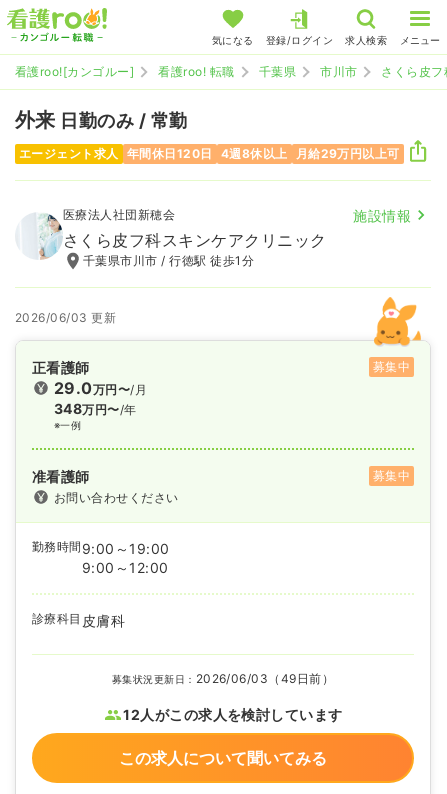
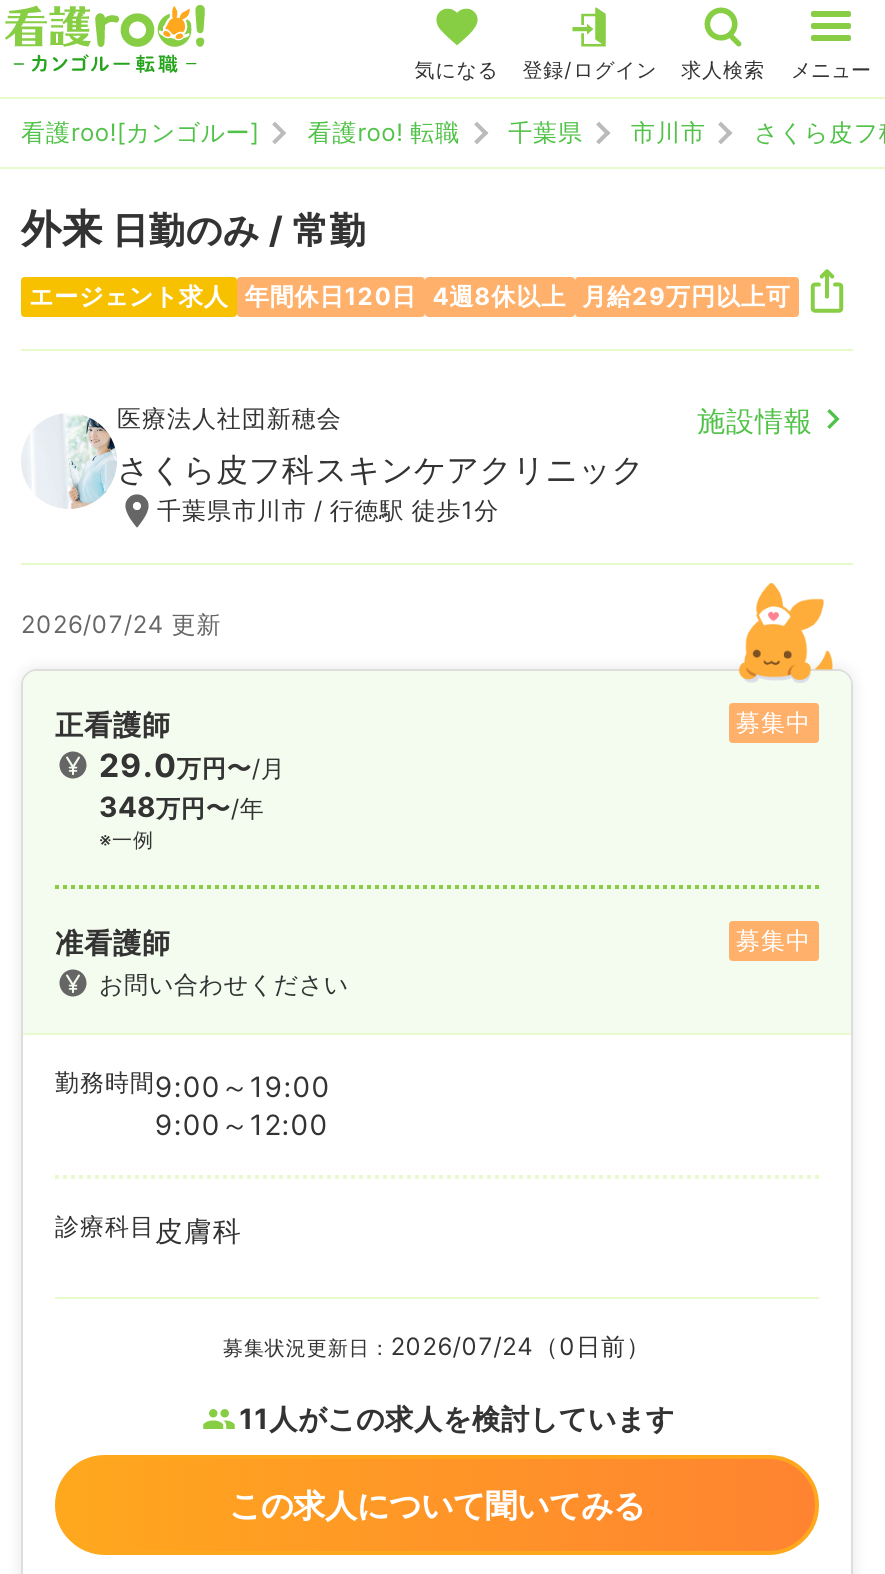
[15,310,116,325] 2026/06/03 更新 -> [21,609,221,639] 2026/07/24 更新
[112,671,334,686] 募集状況更新日：2026/06/03（49日前） -> [223,1331,651,1361] 募集状況更新日：2026/07/24（0日前）
[123,706,343,723] 12人がこの求人を検討しています -> [239,1401,675,1435] 11人がこの求人を検討しています

